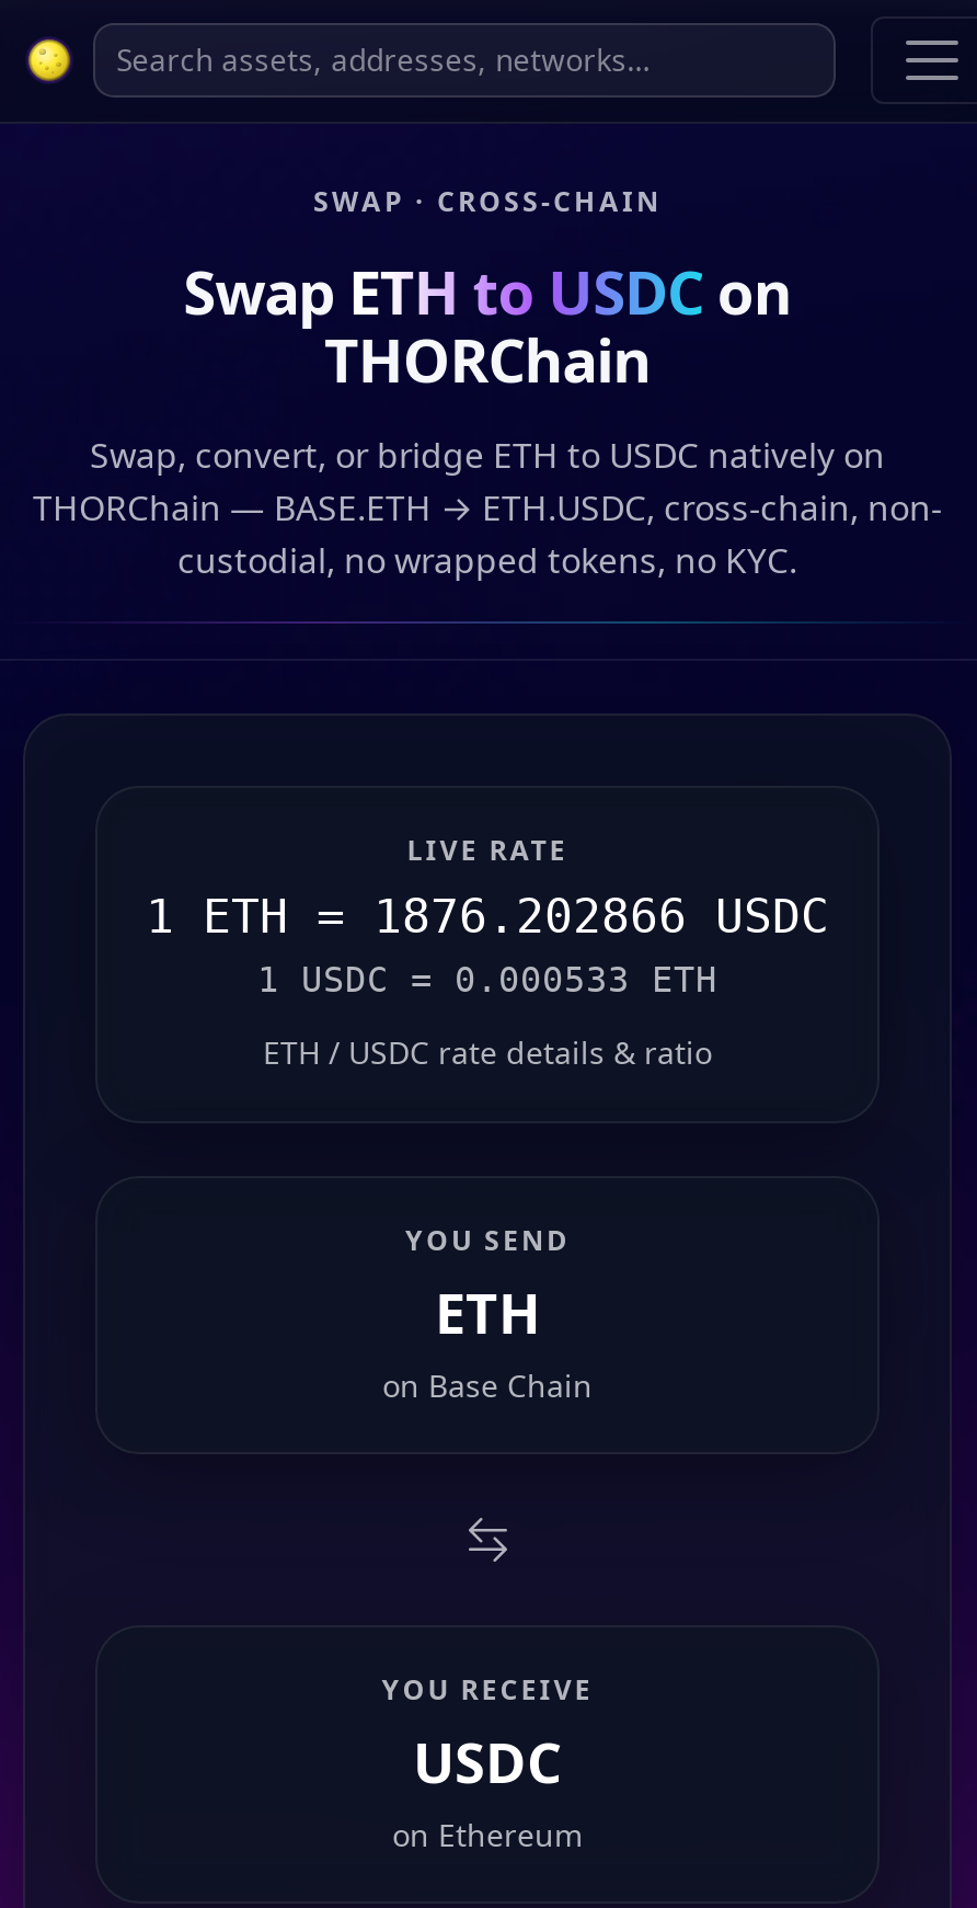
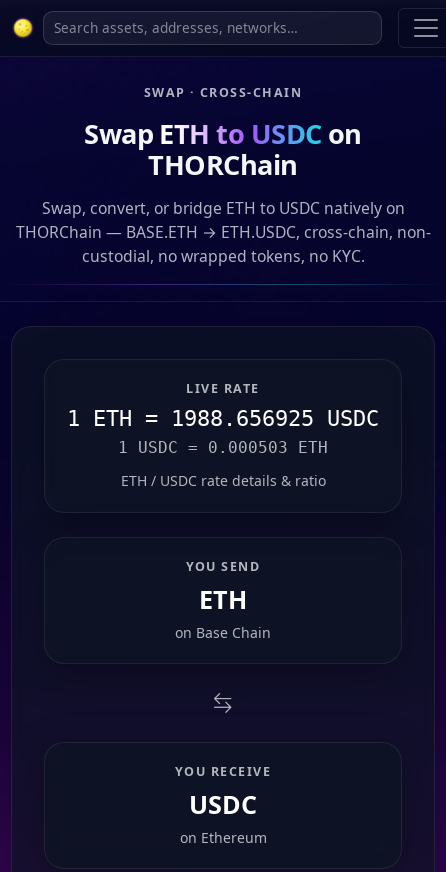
[146,889,829,944] 1 ETH = 1876.202866 USDC -> [67,406,379,431] 1 ETH = 1988.656925 USDC
[257,959,717,1001] 1 USDC = 0.000533 ETH -> [118,438,328,457] 1 USDC = 0.000503 ETH

